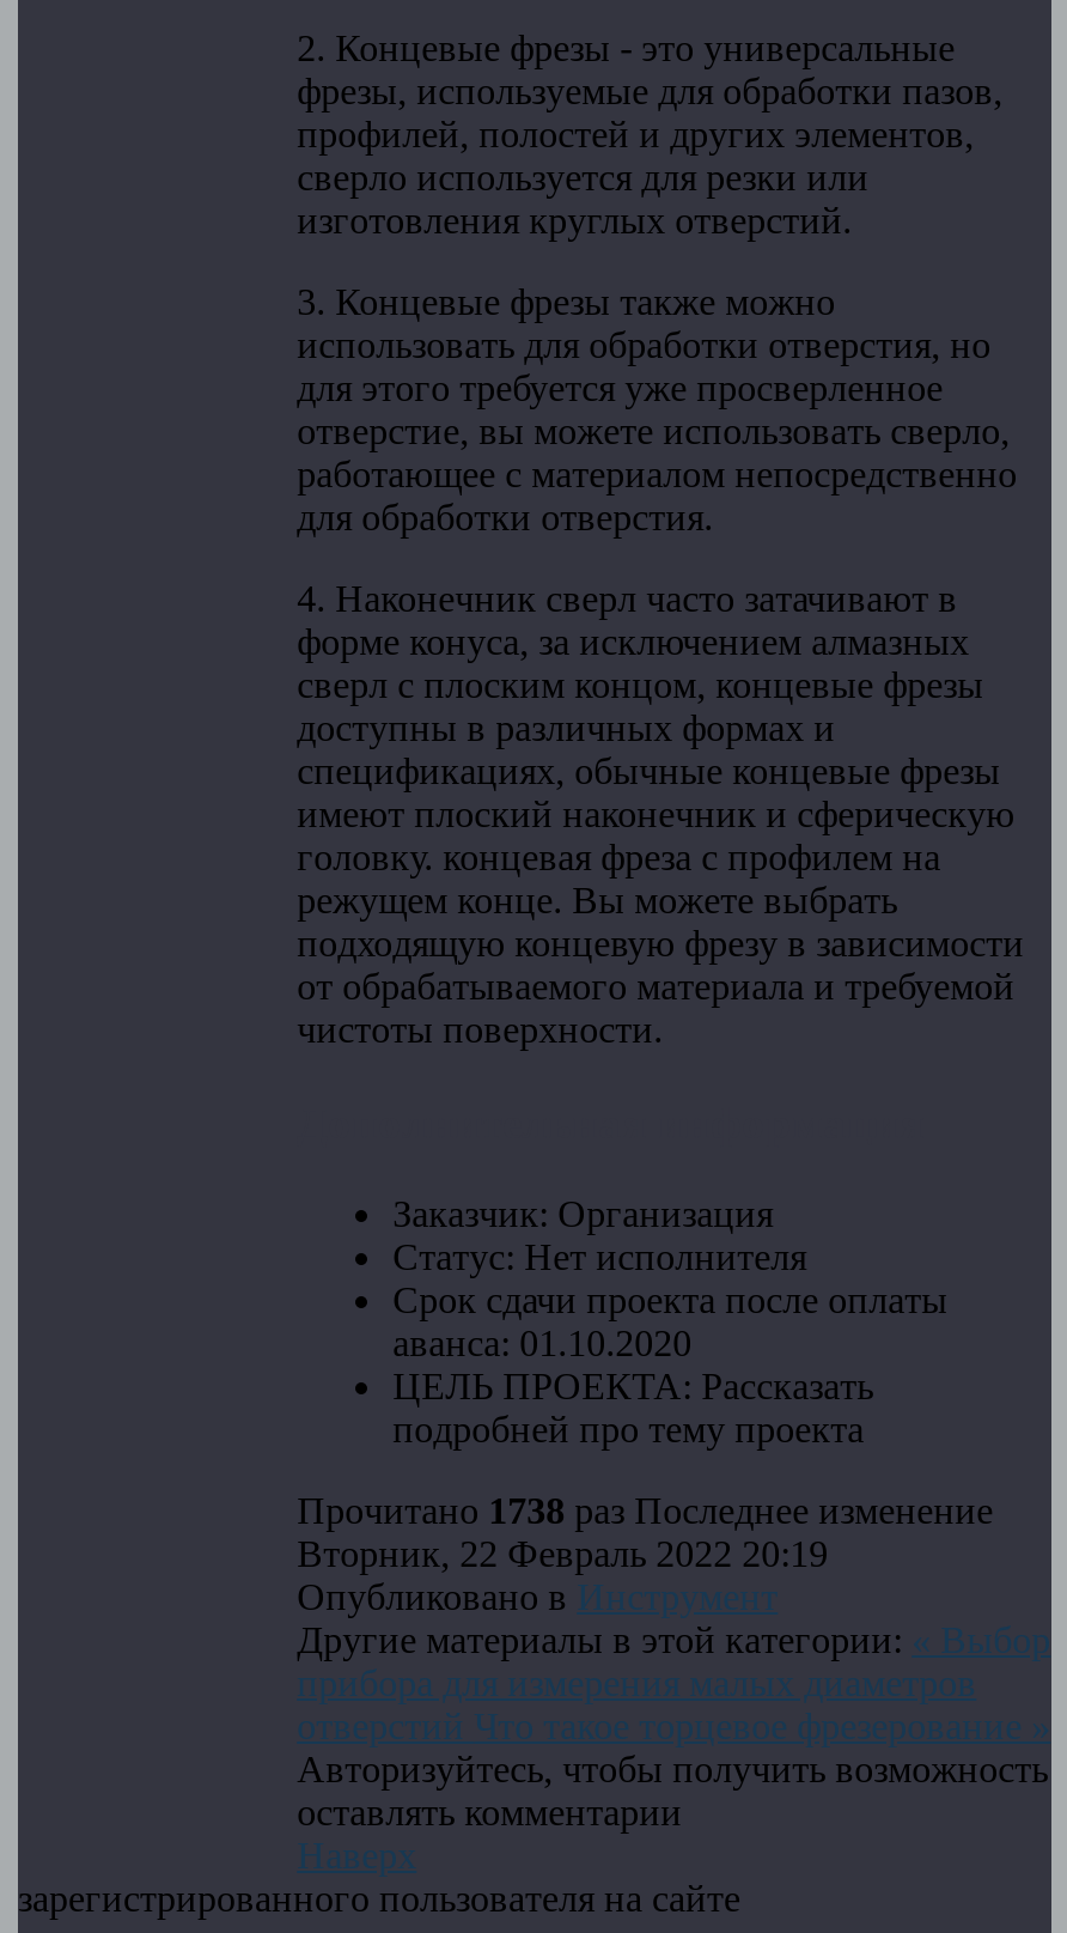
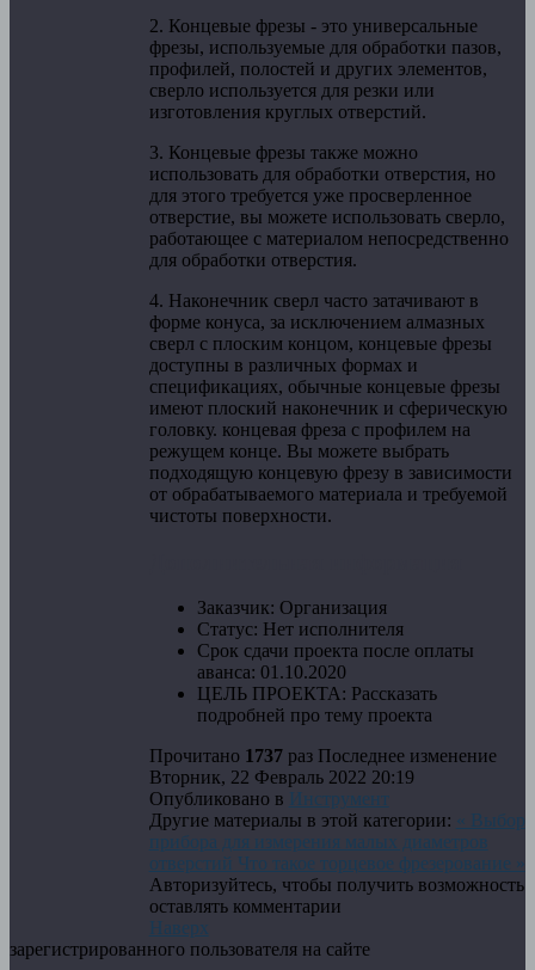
[297,1491,993,1531] Прочитано 1738 раз Последнее изменение -> [149,746,496,766] Прочитано 1737 раз Последнее изменение

